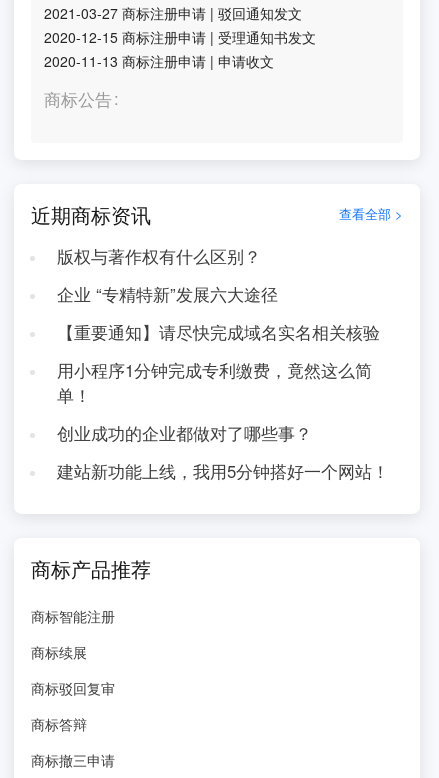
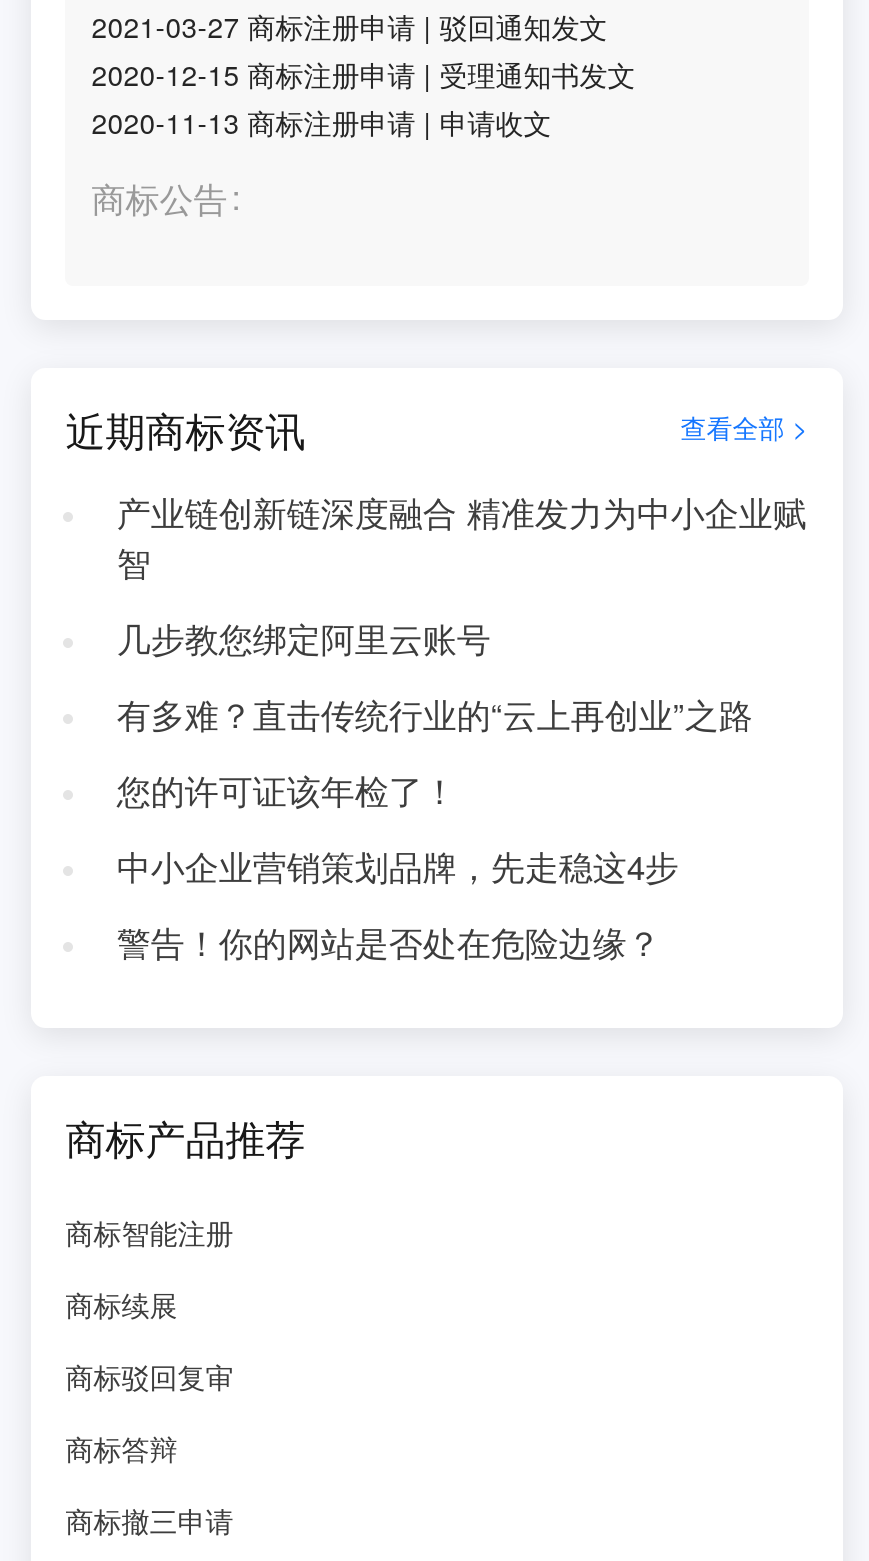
[57,244,261,268] 版权与著作权有什么区别？ -> [117,488,807,586] 产业链创新链深度融合 精准发力为中小企业赋 | 智
[57,282,278,306] 企业 “专精特新”发展六大途径 -> [117,614,491,662] 几步教您绑定阿里云账号
[57,320,380,344] 【重要通知】请尽快完成域名实名相关核验 -> [117,690,753,738] 有多难？直击传统行业的“云上再创业”之路
[57,358,372,407] 用小程序1分钟完成专利缴费，竟然这么简 | 单！ -> [117,766,457,814] 您的许可证该年检了！
[57,421,312,445] 创业成功的企业都做对了哪些事？ -> [117,842,679,890] 中小企业营销策划品牌，先走稳这4步
[57,459,389,483] 建站新功能上线，我用5分钟搭好一个网站！ -> [117,918,661,966] 警告！你的网站是否处在危险边缘？

